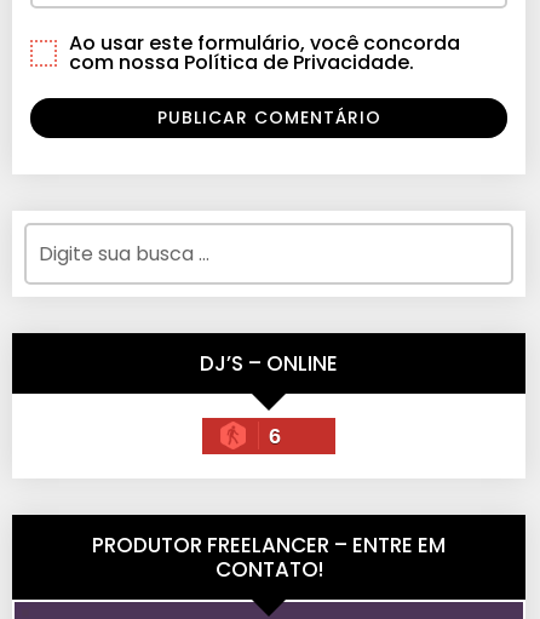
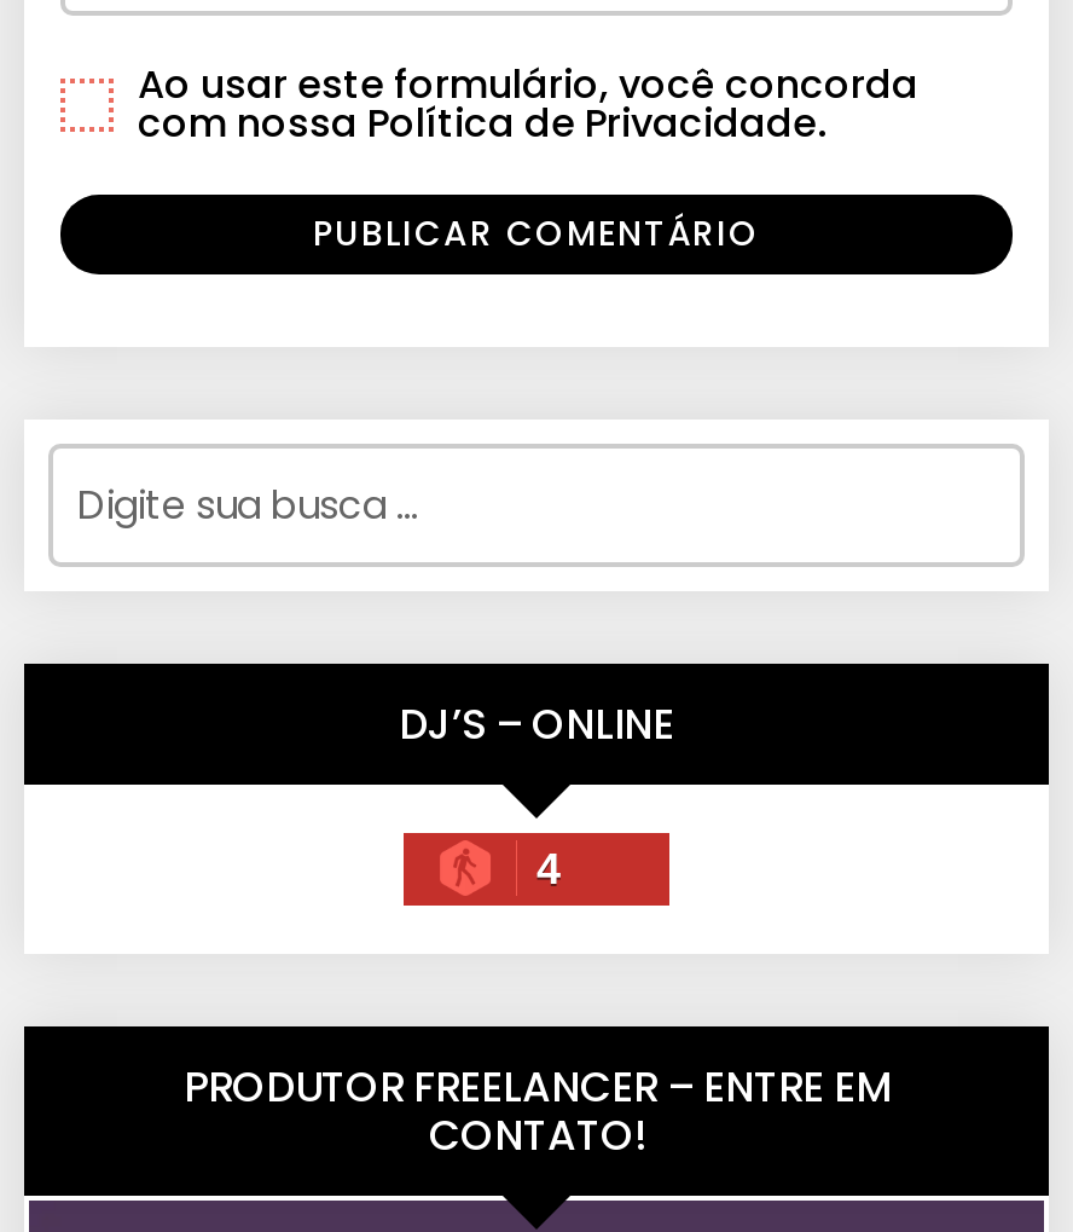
[269,423,278,448] 6 -> [536,844,556,893] 4

